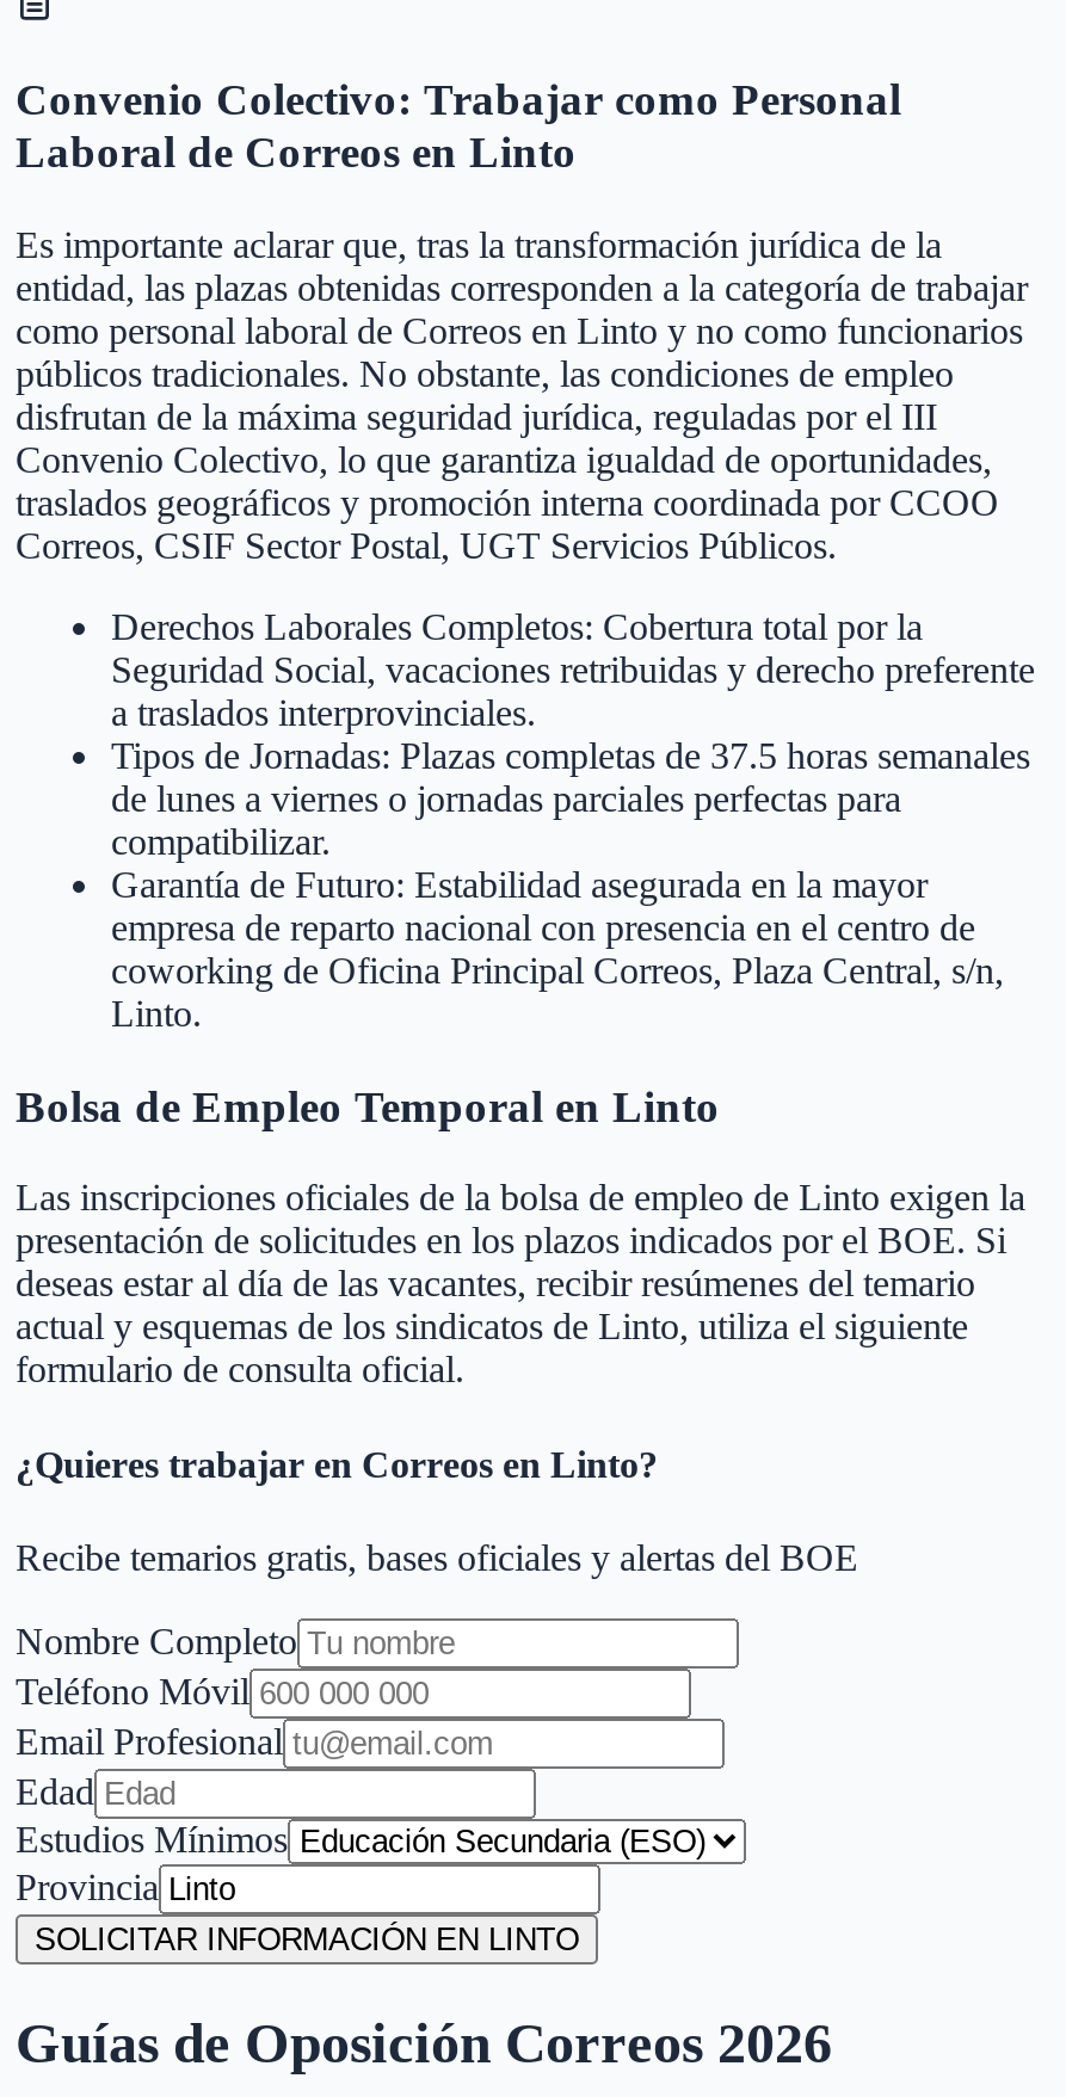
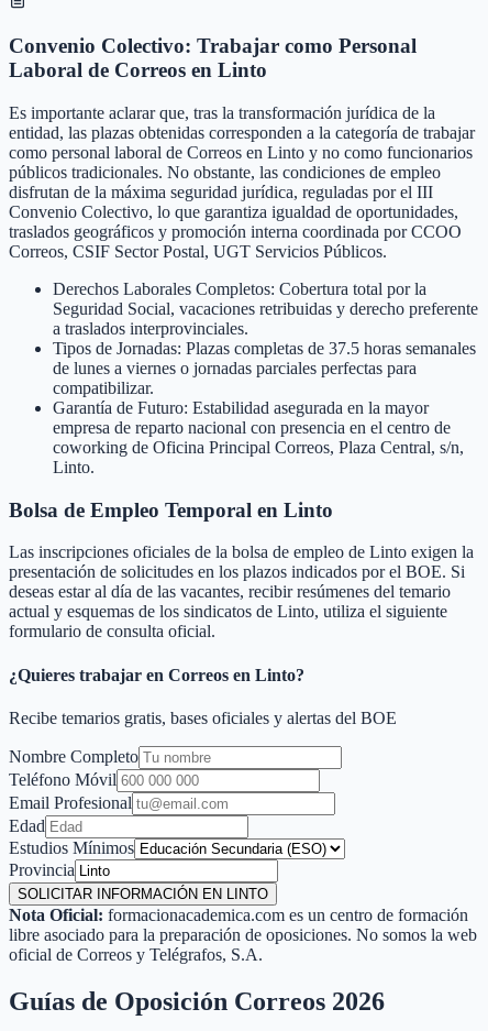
none -> [9,905,477,964] Nota Oficial:formacionacademica.com es un centro de formación | libre asociado para la preparación de oposiciones. No somos la web | oficial de Correos y Telégrafos, S.A.

